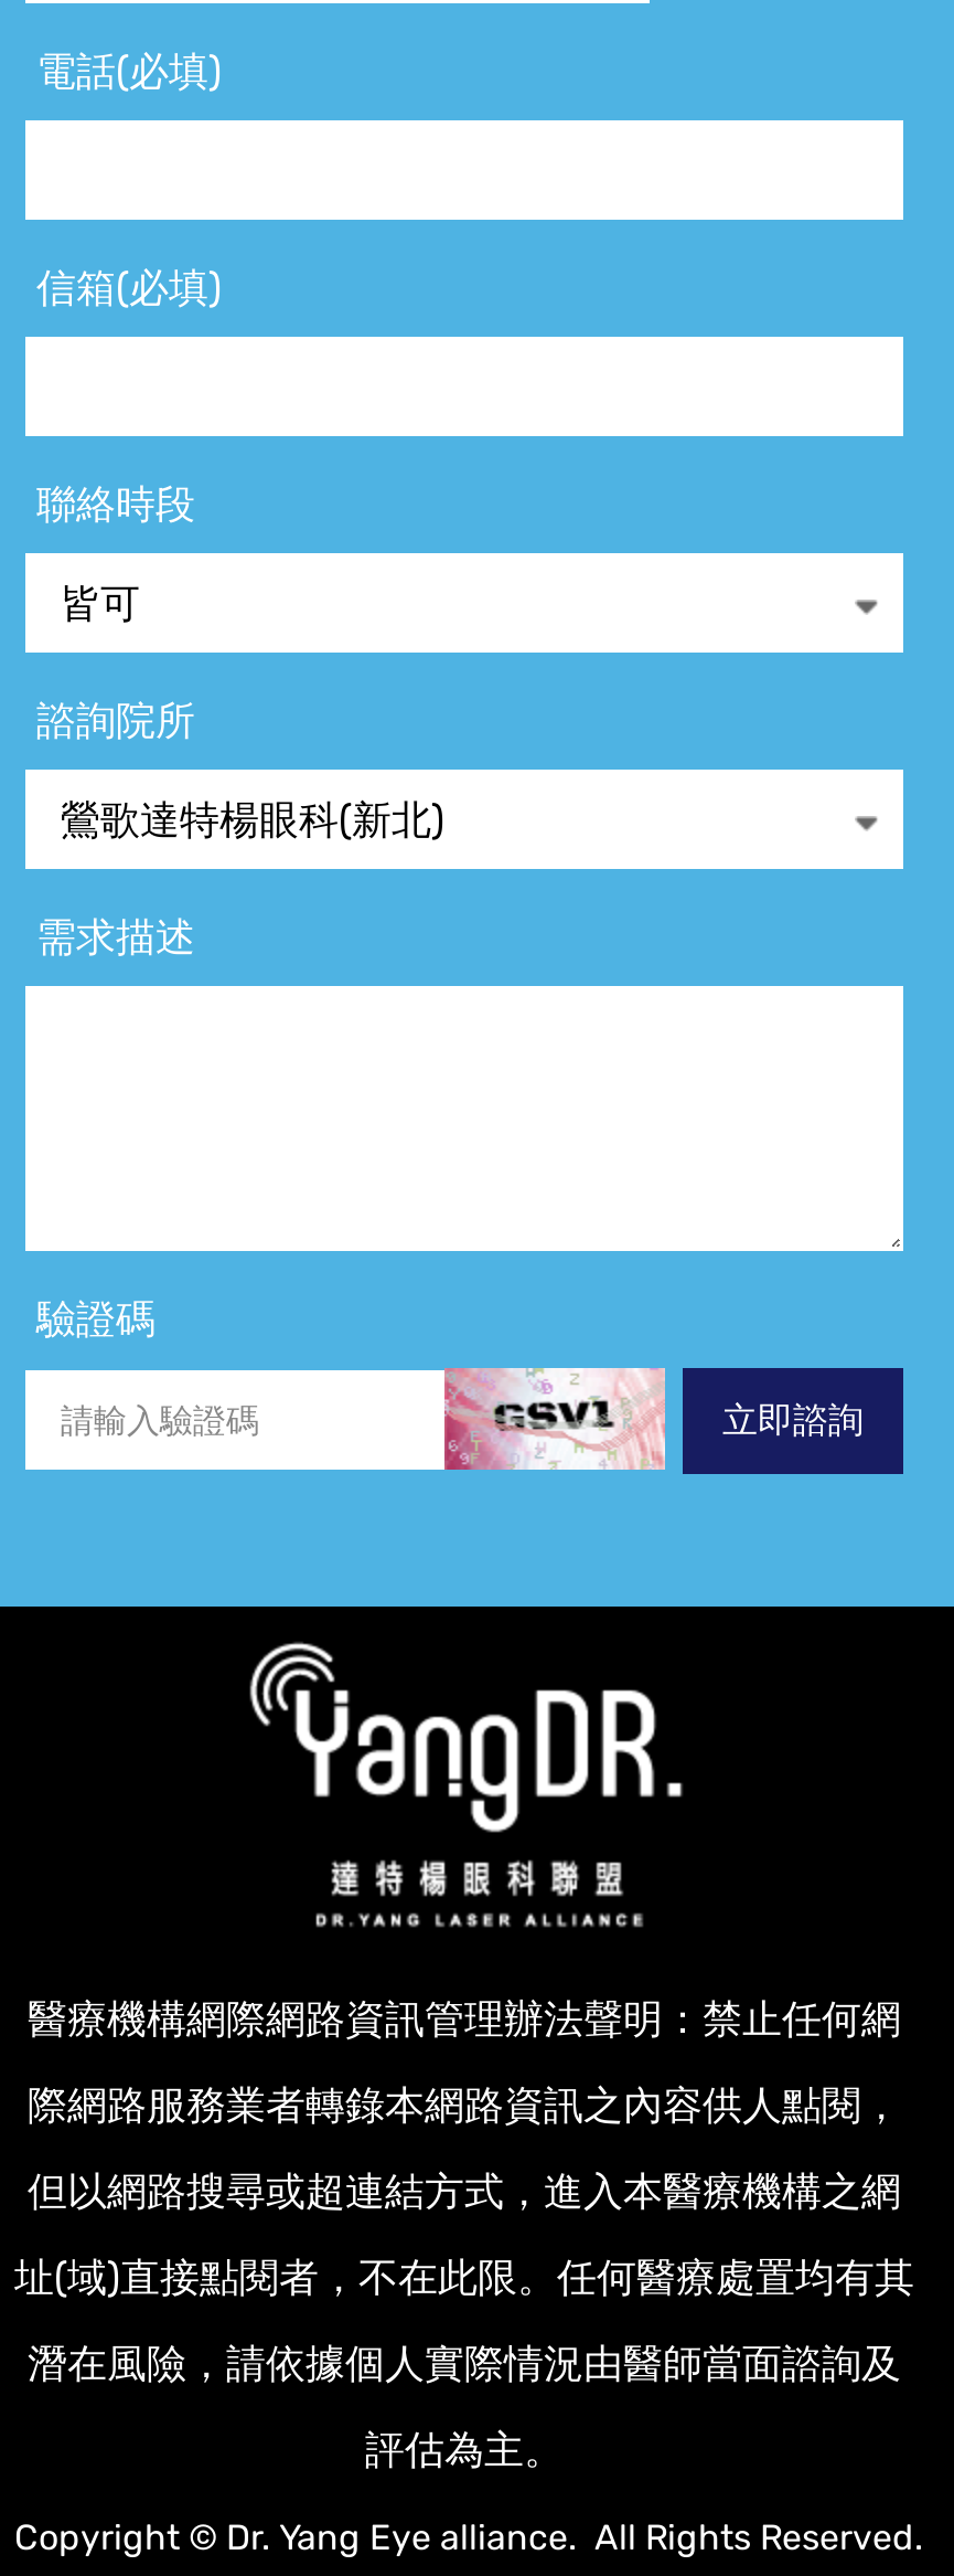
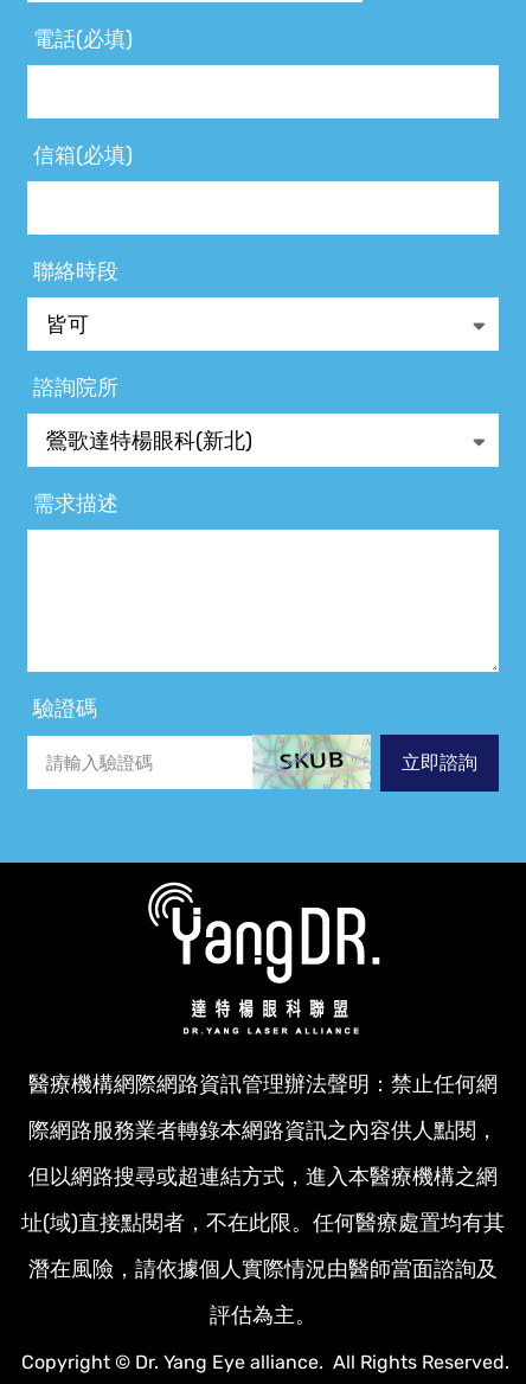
[442,1368,665,1472] [image] -> [252,735,371,790] [image]

